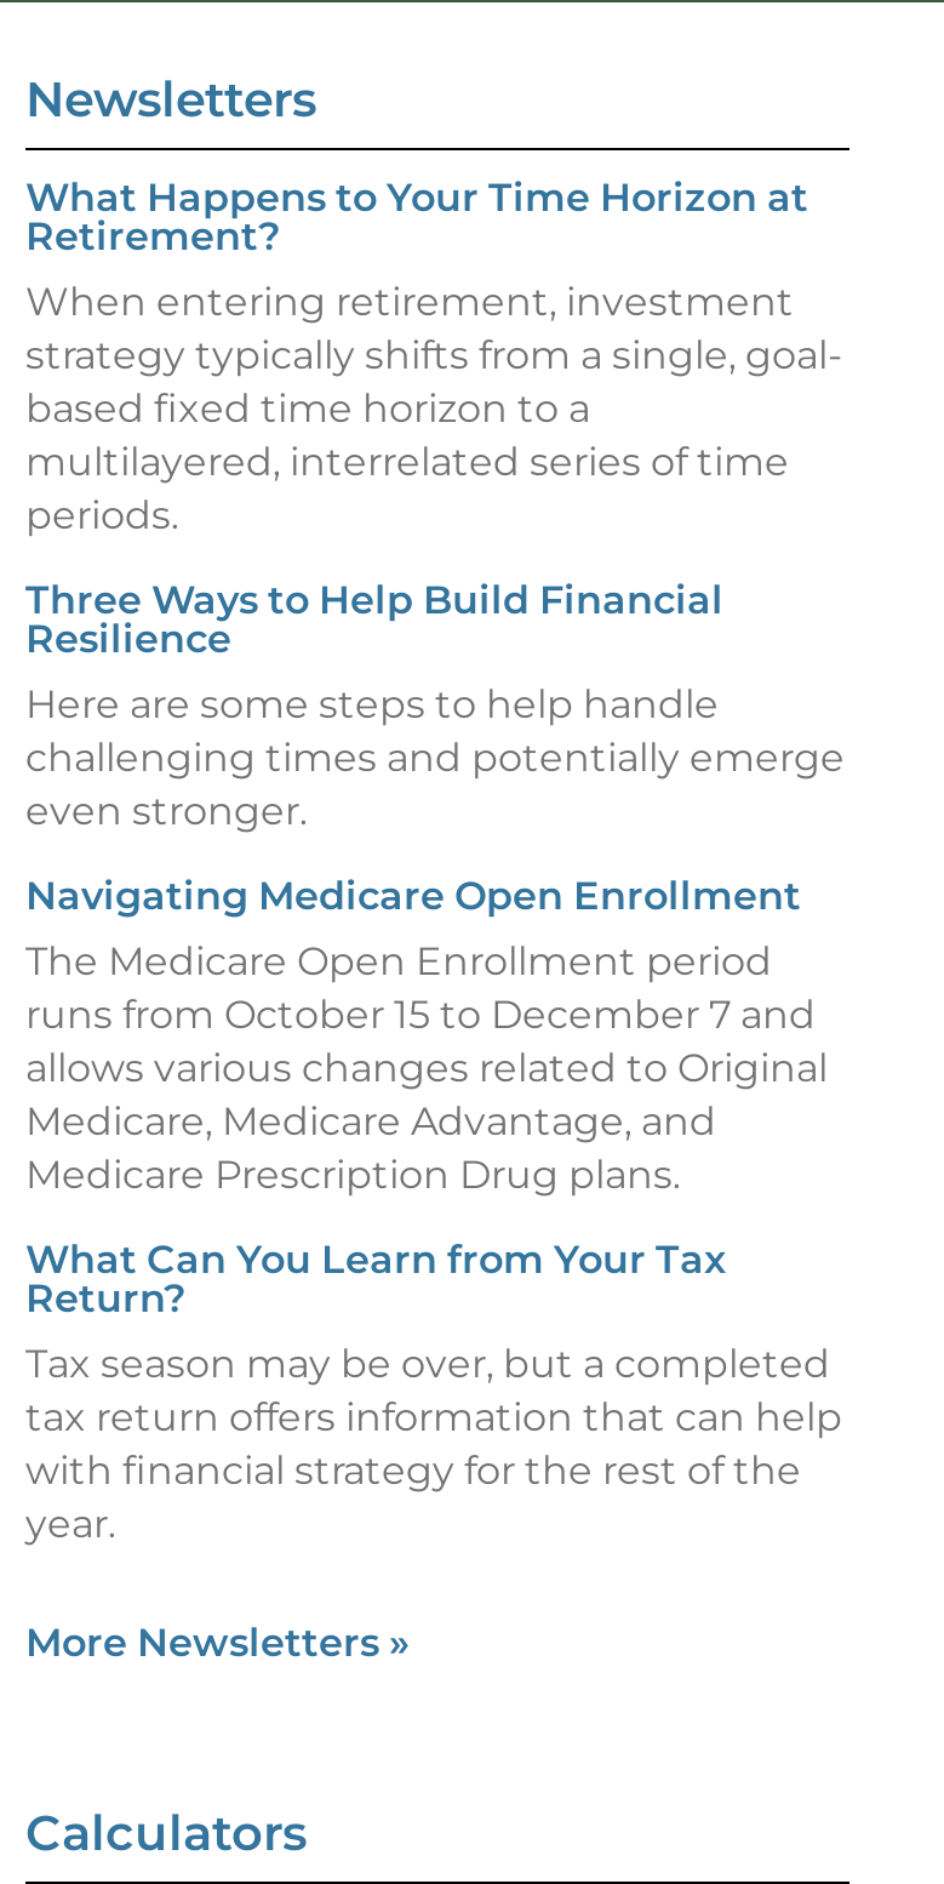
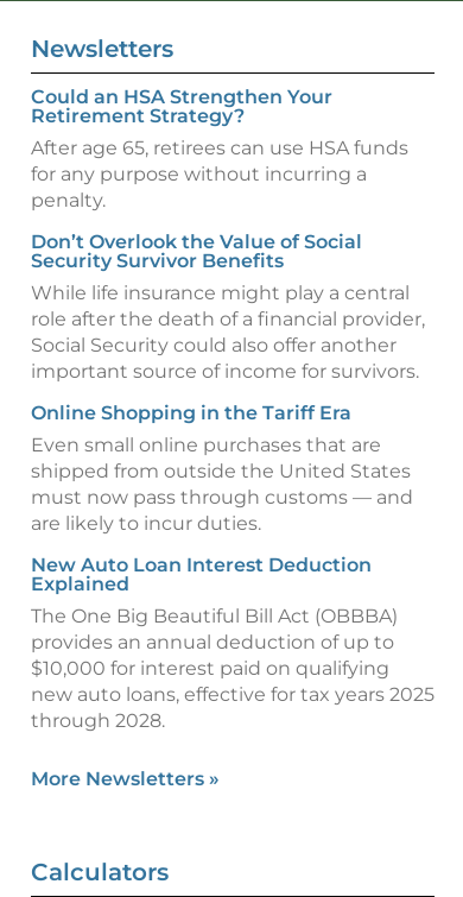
[25,174,842,537] What Happens to Your Time Horizon at | Retirement? | When entering retirement, investment | strategy typically shifts from a single, goal- | based fixed time horizon to a | multilayered, interrelated series of time | periods. -> [31,85,408,211] Could an HSA Strengthen Your | Retirement Strategy? | After age 65, retirees can use HSA funds | for any purpose without incurring a | penalty.
[25,576,845,833] Three Ways to Help Build Financial | Resilience | Here are some steps to help handle | challenging times and potentially emerge | even stronger. -> [31,230,425,382] Don’t Overlook the Value of Social | Security Survivor Benefits | While life insurance might play a central | role after the death of a financial provider, | Social Security could also offer another | important source of income for survivors.
[25,872,828,1197] Navigating Medicare Open Enrollment | The Medicare Open Enrollment period | runs from October 15 to December 7 and | allows various changes related to Original | Medicare, Medicare Advantage, and | Medicare Prescription Drug plans. -> [31,401,413,534] Online Shopping in the Tariff Era | Even small online purchases that are | shipped from outside the United States | must now pass through customs — and | are likely to incur duties.
[25,1236,842,1546] What Can You Learn from Your Tax | Return? | Tax season may be over, but a completed | tax return offers information that can help | with financial strategy for the rest of the | year. -> [31,553,435,731] New Auto Loan Interest Deduction | Explained | The One Big Beautiful Bill Act (OBBBA) | provides an annual deduction of up to | $10,000 for interest paid on qualifying | new auto loans, effective for tax years 2025 | through 2028.

